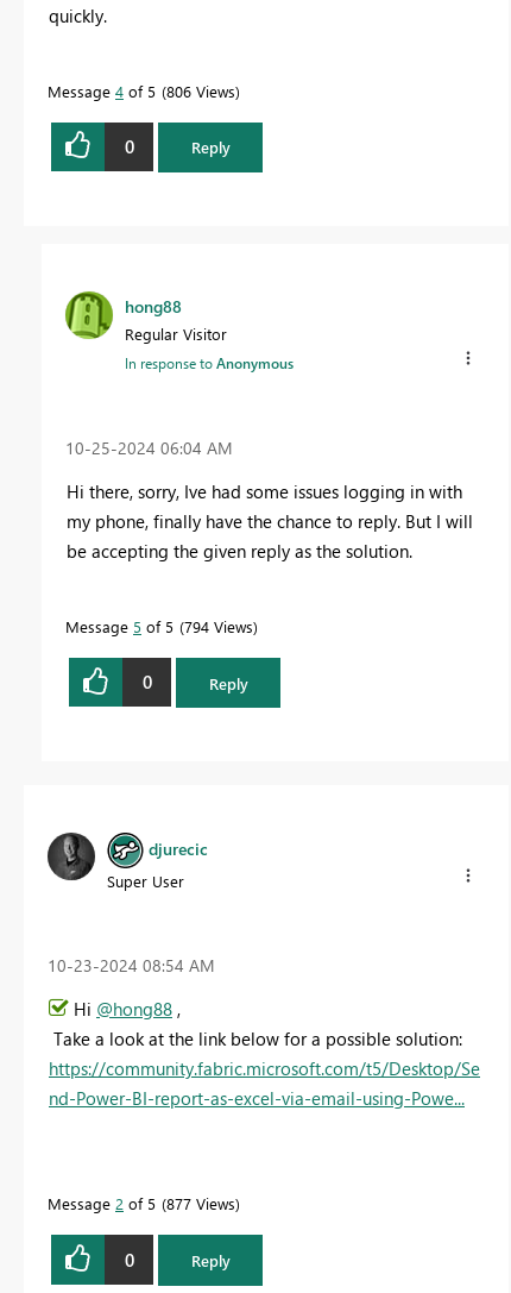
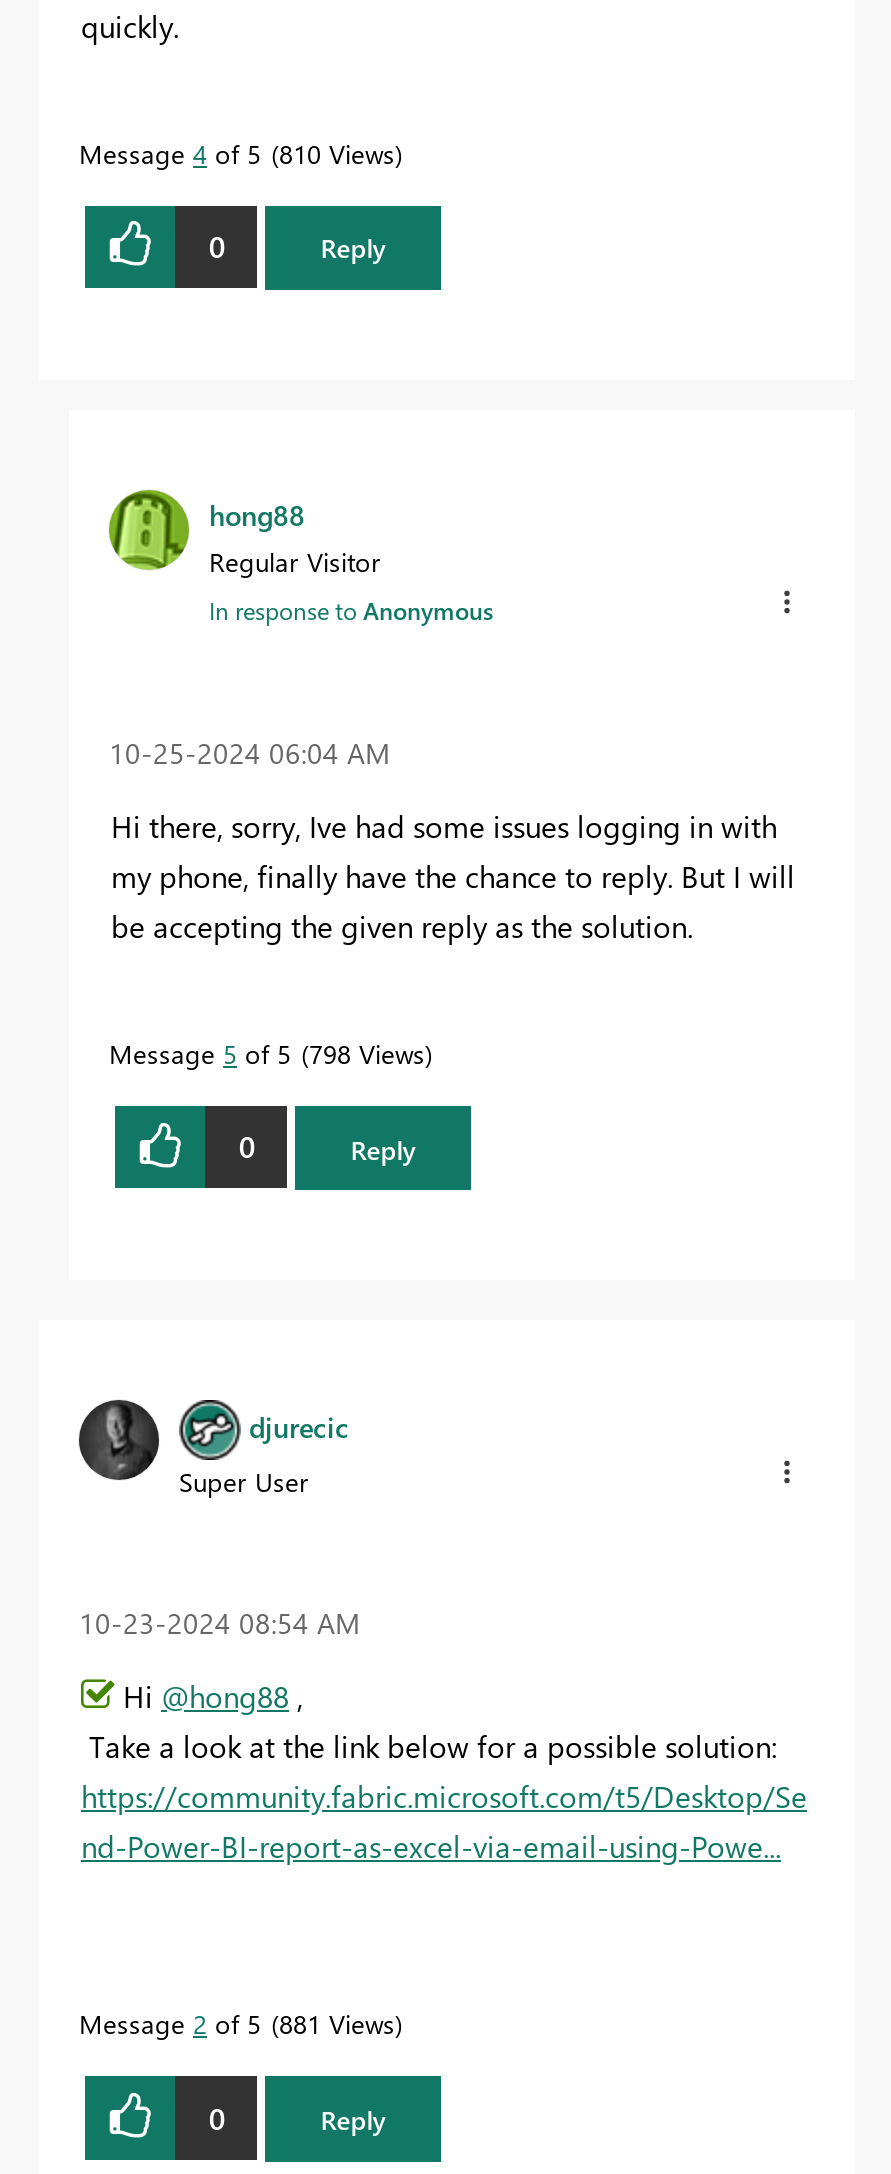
[48,80,235,101] Message 4 of 5 806 Views -> [79,135,395,169] Message 4 of 5 810 Views
[65,616,253,636] Message 5 of 5 794 Views -> [109,1036,425,1070] Message 5 of 5 798 Views
[48,1194,235,1214] Message 2 of 5 877 Views -> [79,2007,395,2041] Message 2 of 5 881 Views

